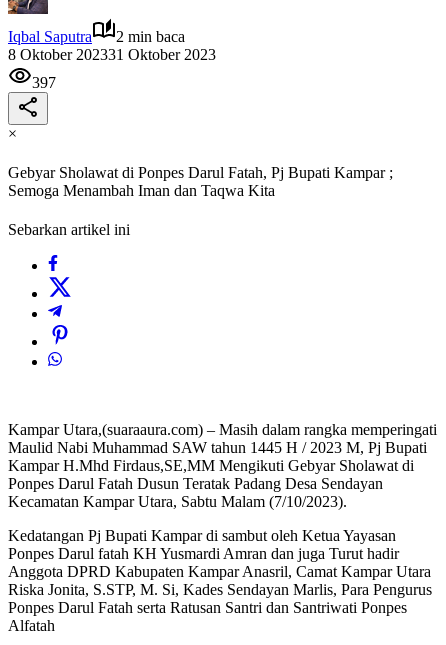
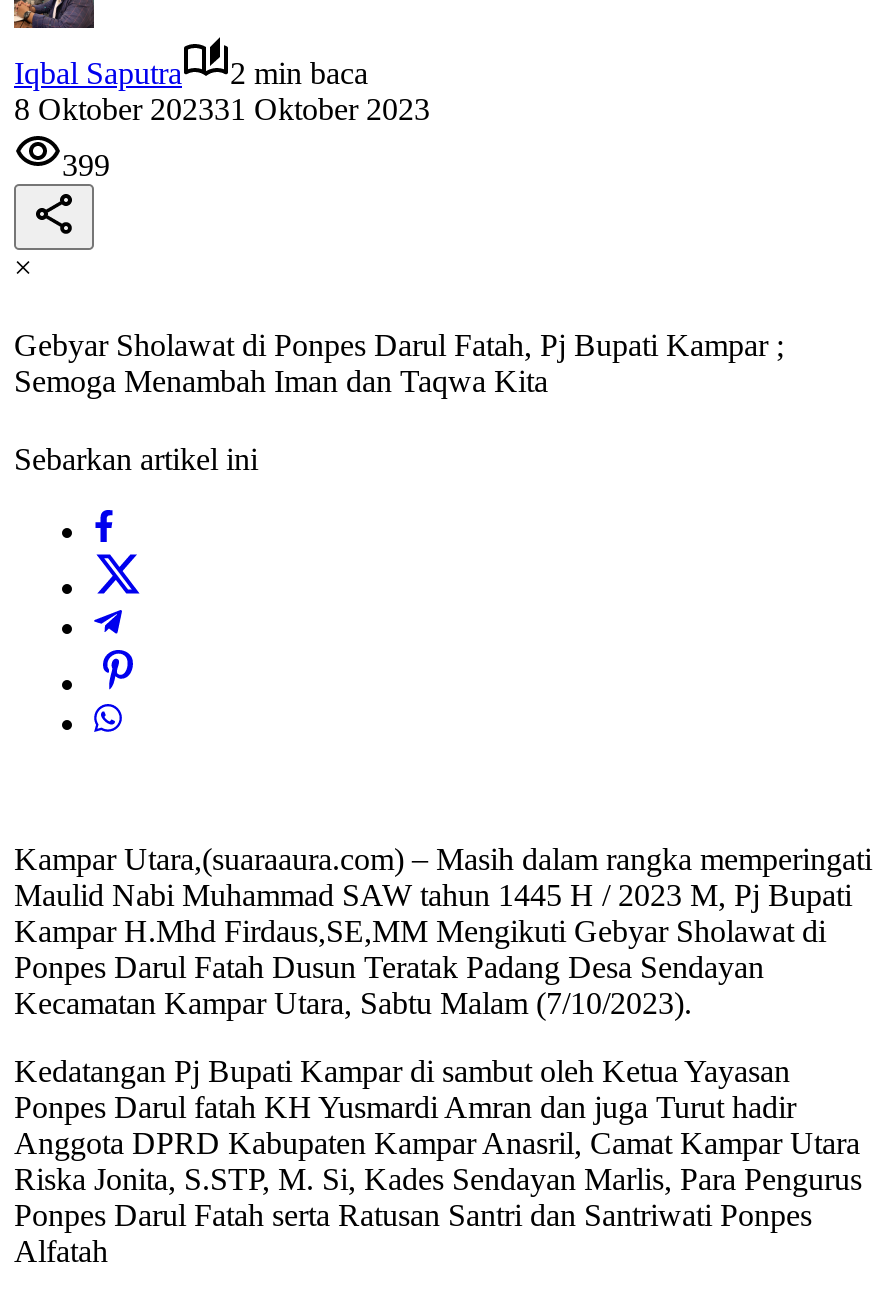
[32,74,56,91] 397 -> [62,148,110,182] 399

